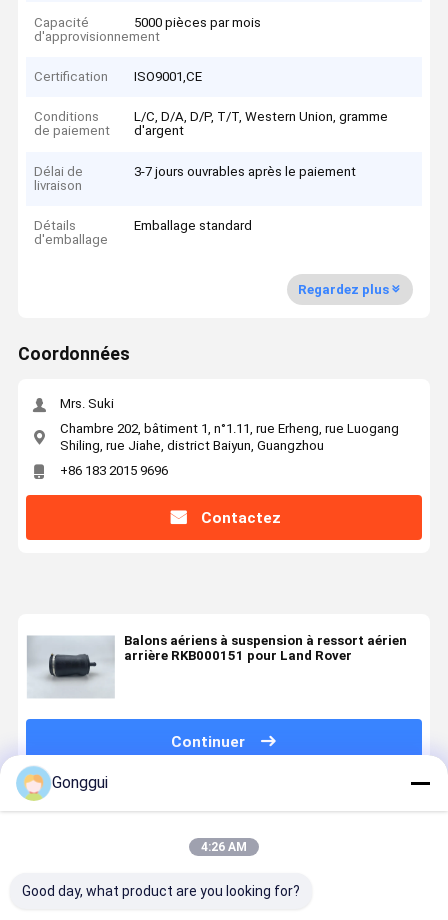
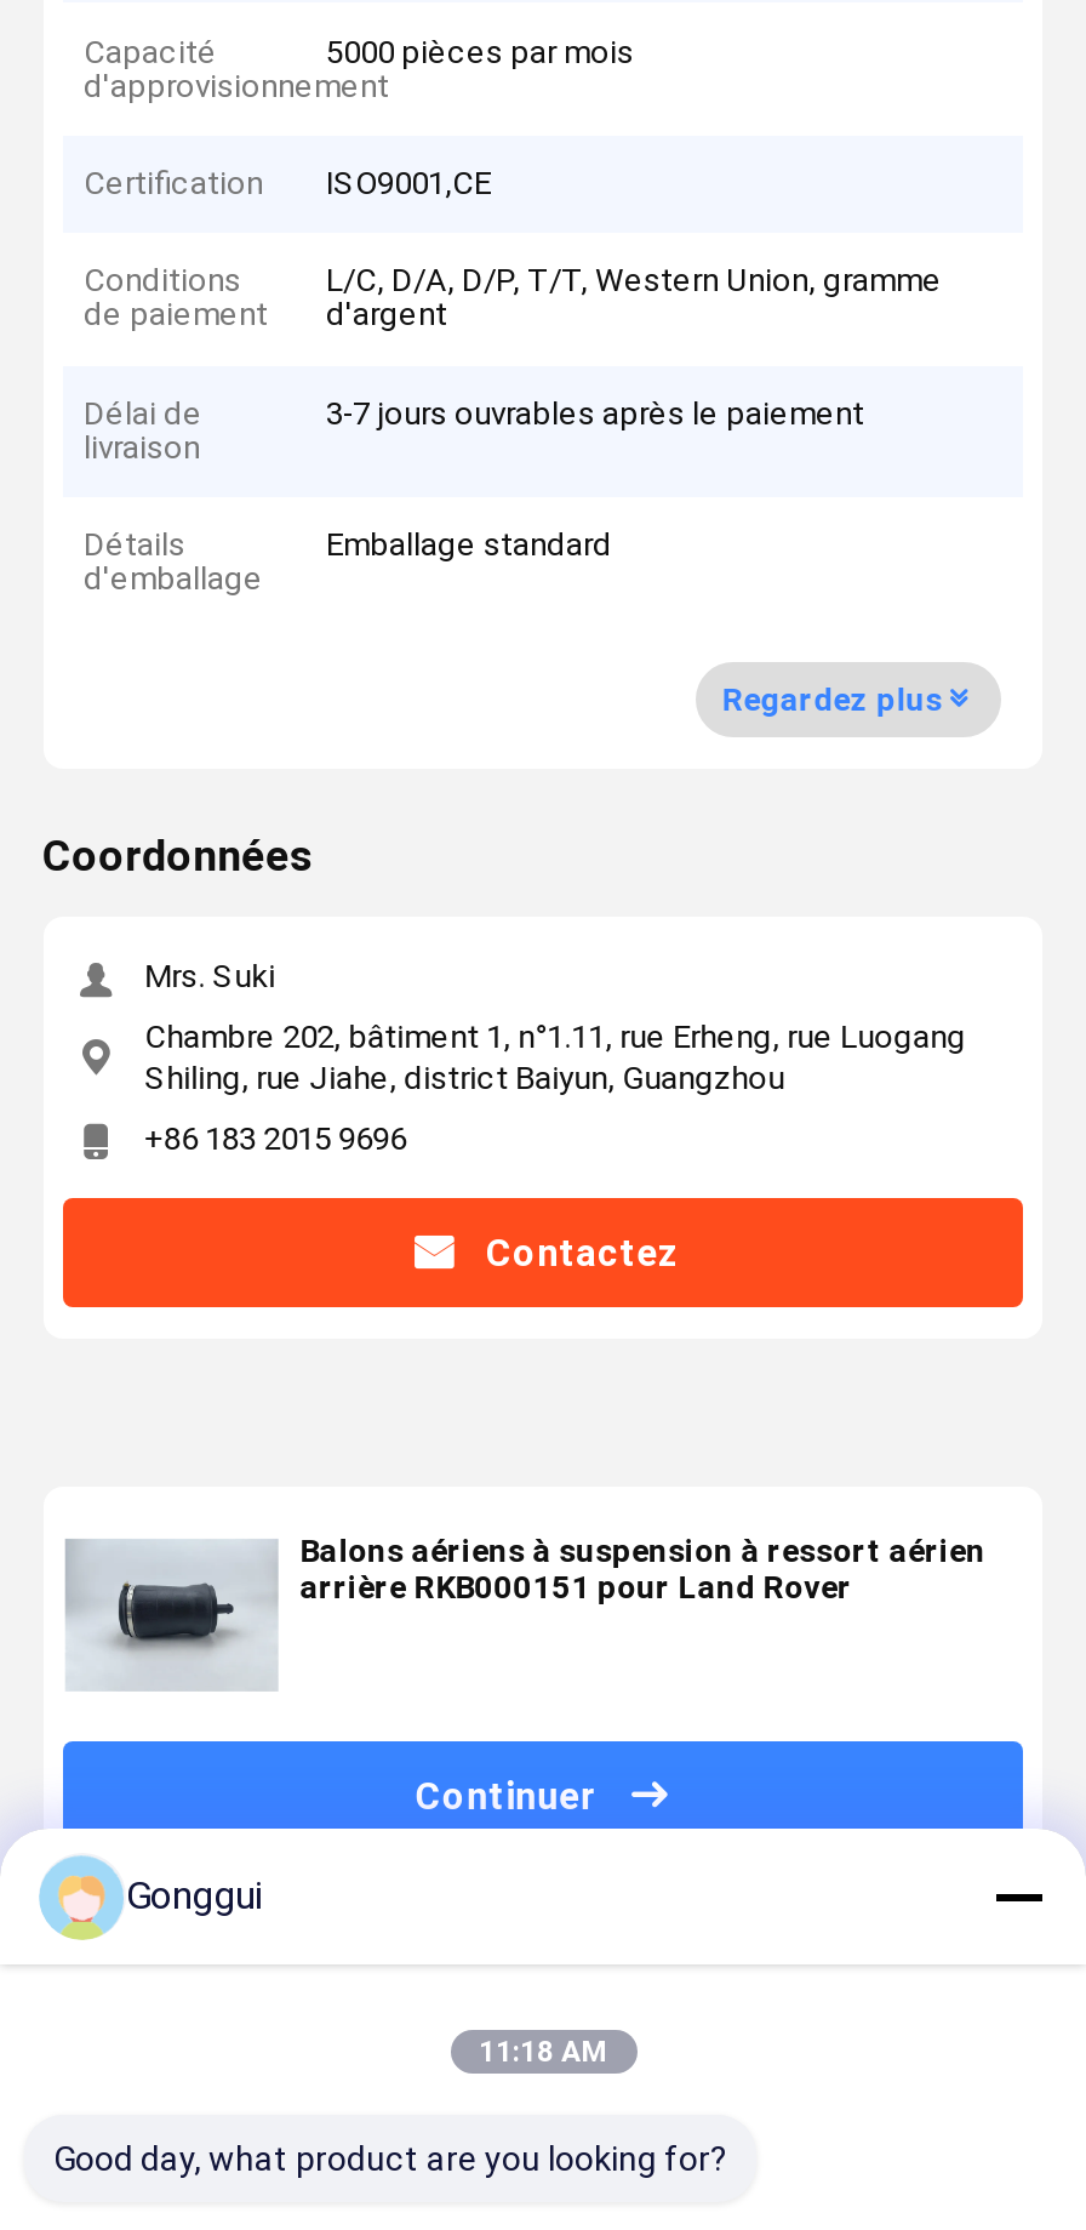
[201,840,247,854] 4:26 AM -> [479,2035,607,2069] 11:18 AM

